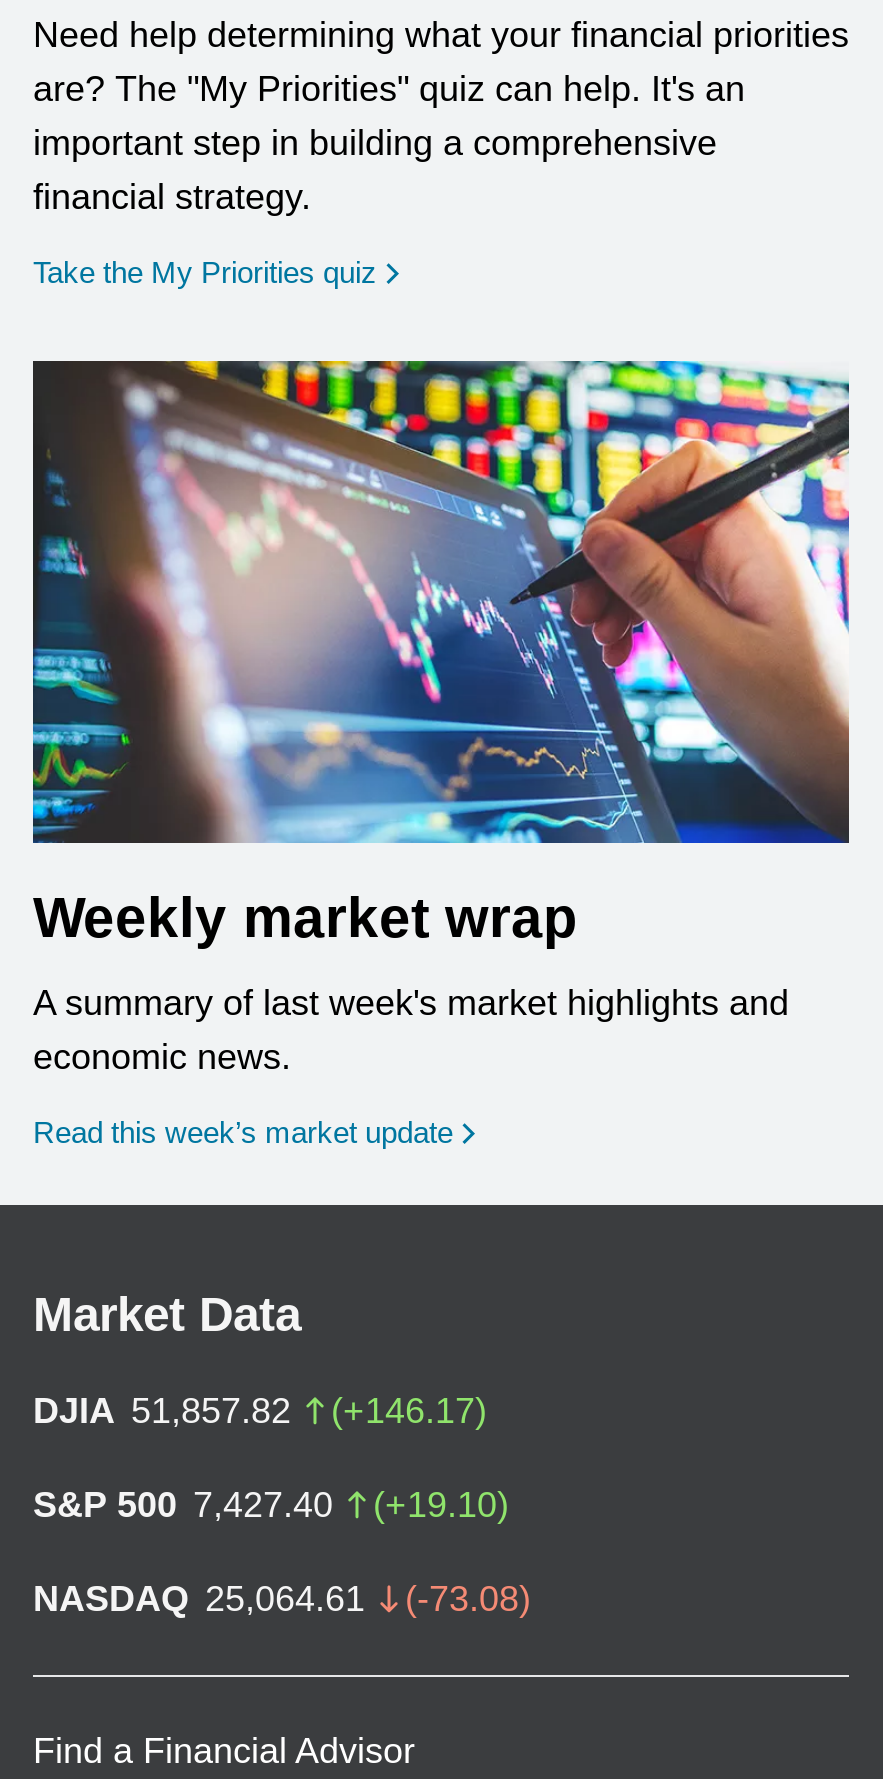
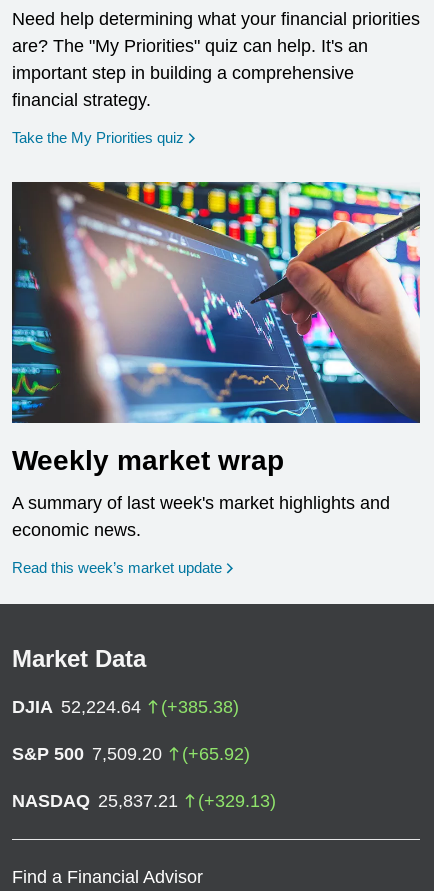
[33,1391,487,1431] DJIA 51,857.82 | (+146.17) -> [12,697,239,717] DJIA 52,224.64 | (+385.38)
[33,1485,509,1525] S&P 500 7,427.40 | (+19.10) -> [12,744,250,764] S&P 500 7,509.20 | (+65.92)
[33,1579,531,1619] NASDAQ 25,064.61 | (-73.08) -> [12,791,276,811] NASDAQ 25,837.21 | (+329.13)

